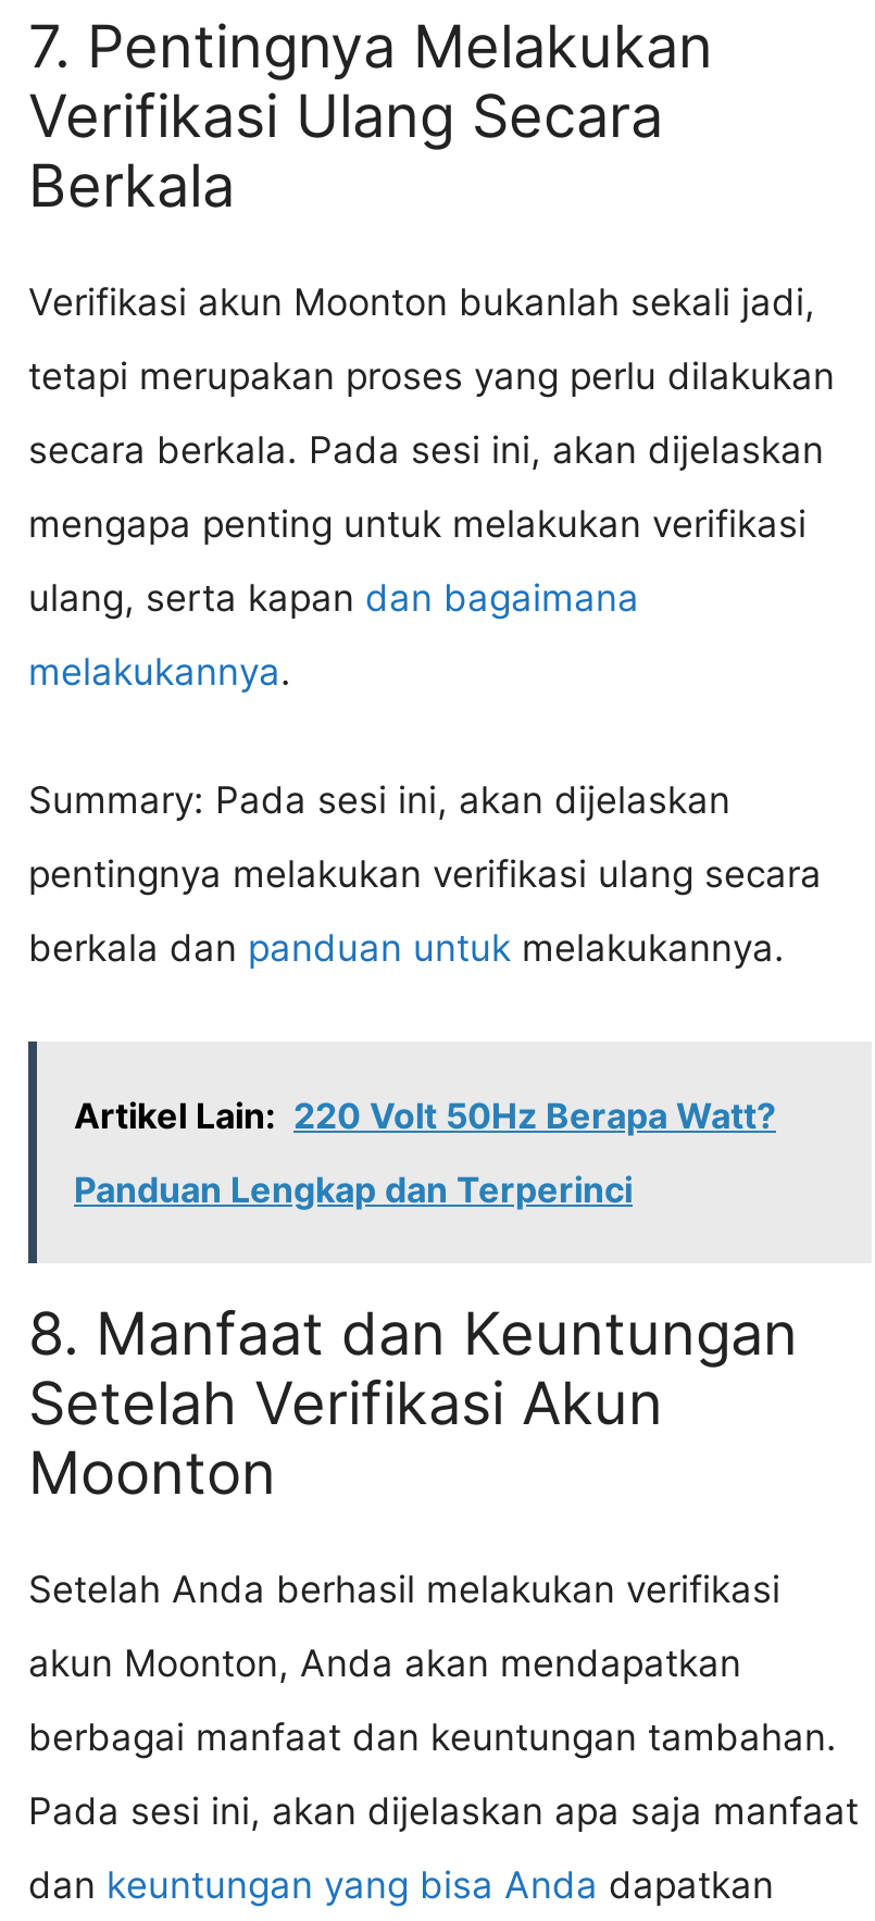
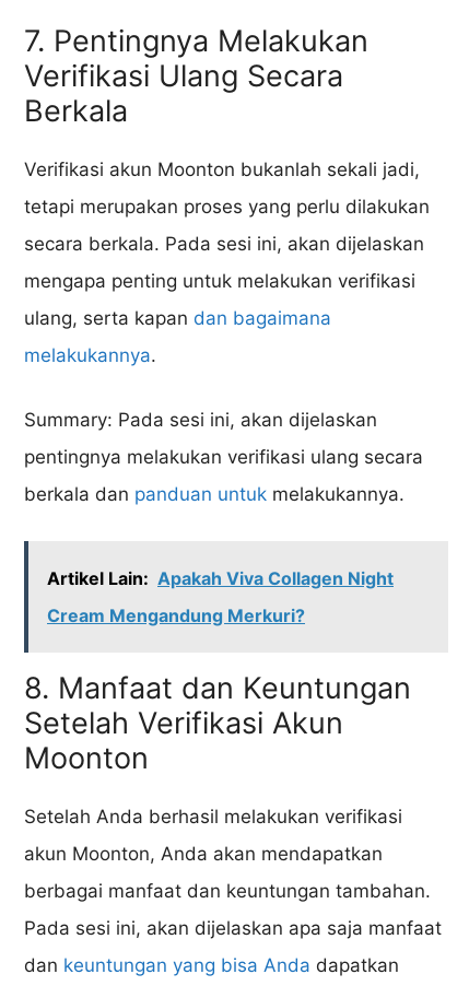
[74,1093,776,1136] Artikel Lain: 220 Volt 50Hz Berapa Watt? -> [47,567,394,589] Artikel Lain: Apakah Viva Collagen Night
[74,1167,633,1210] Panduan Lengkap dan Terperinci -> [47,604,305,626] Cream Mengandung Merkuri?

